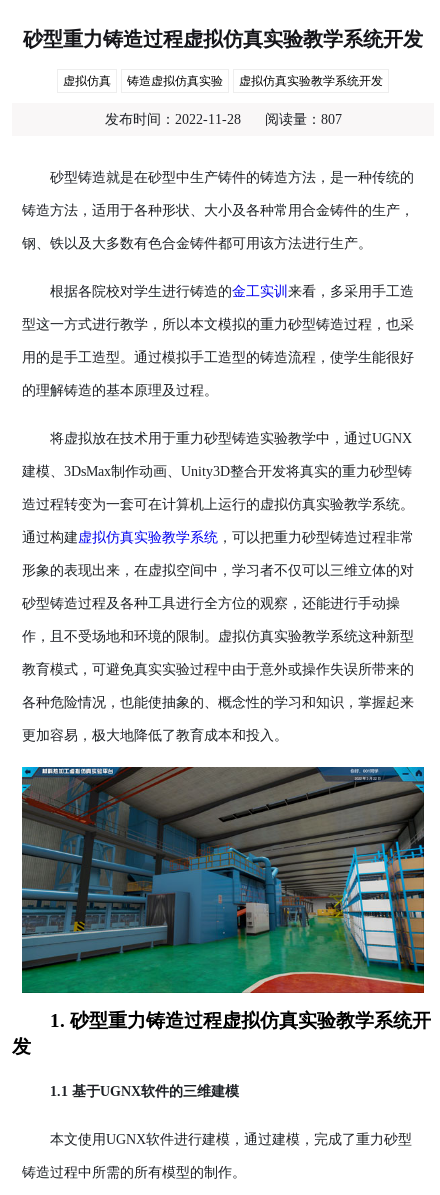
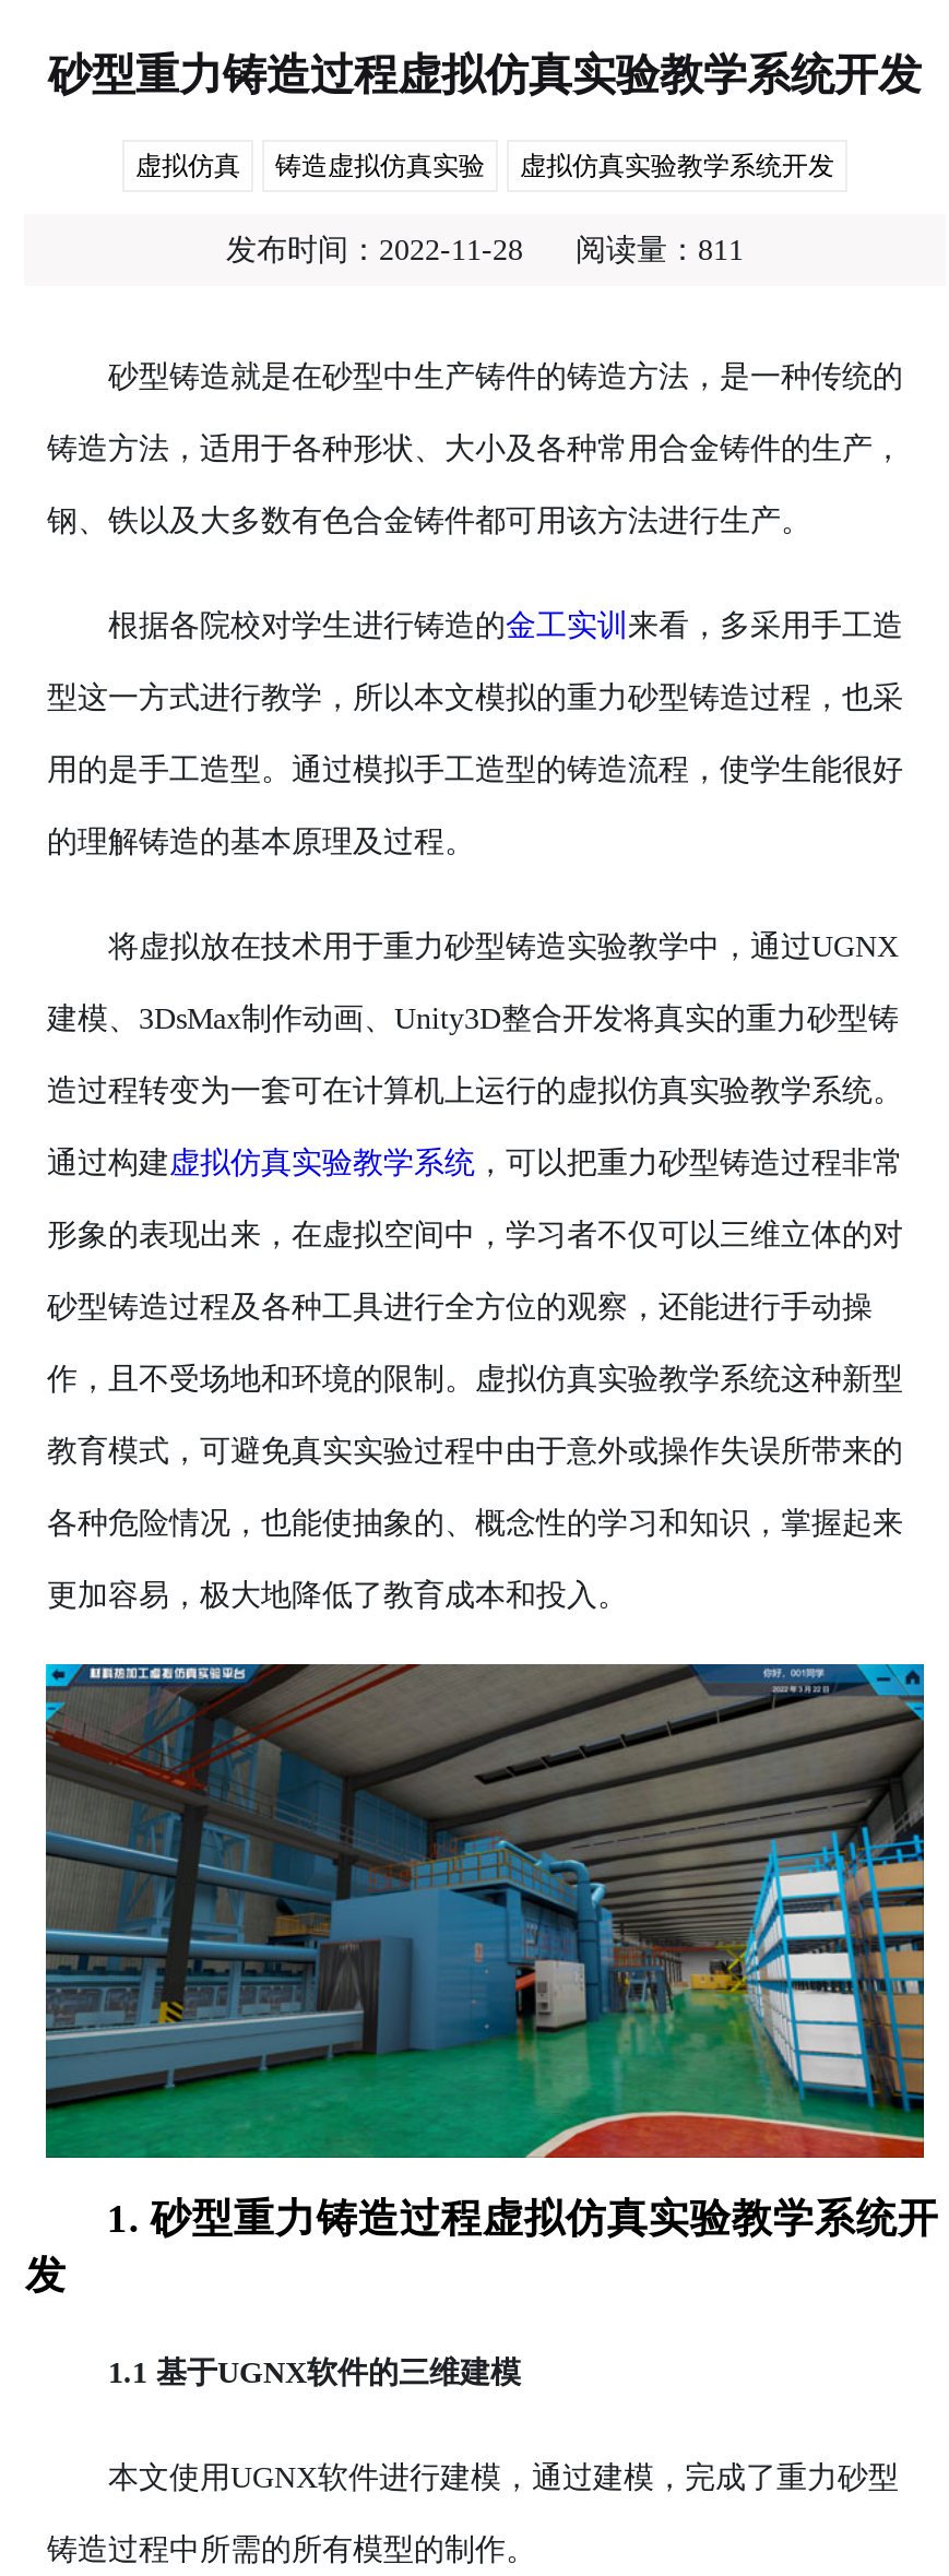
[104,112,341,127] 发布时间：2022-11-28 阅读量：807 -> [226,234,744,266] 发布时间：2022-11-28 阅读量：811

